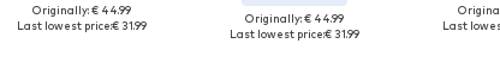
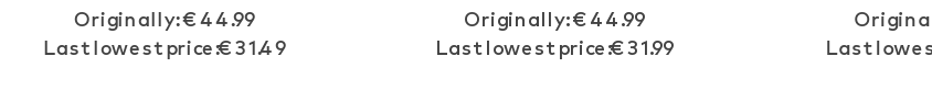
[17,19,147,32] Last lowest price: € 31.99 -> [43,34,286,59] Last lowest price: € 31.49

